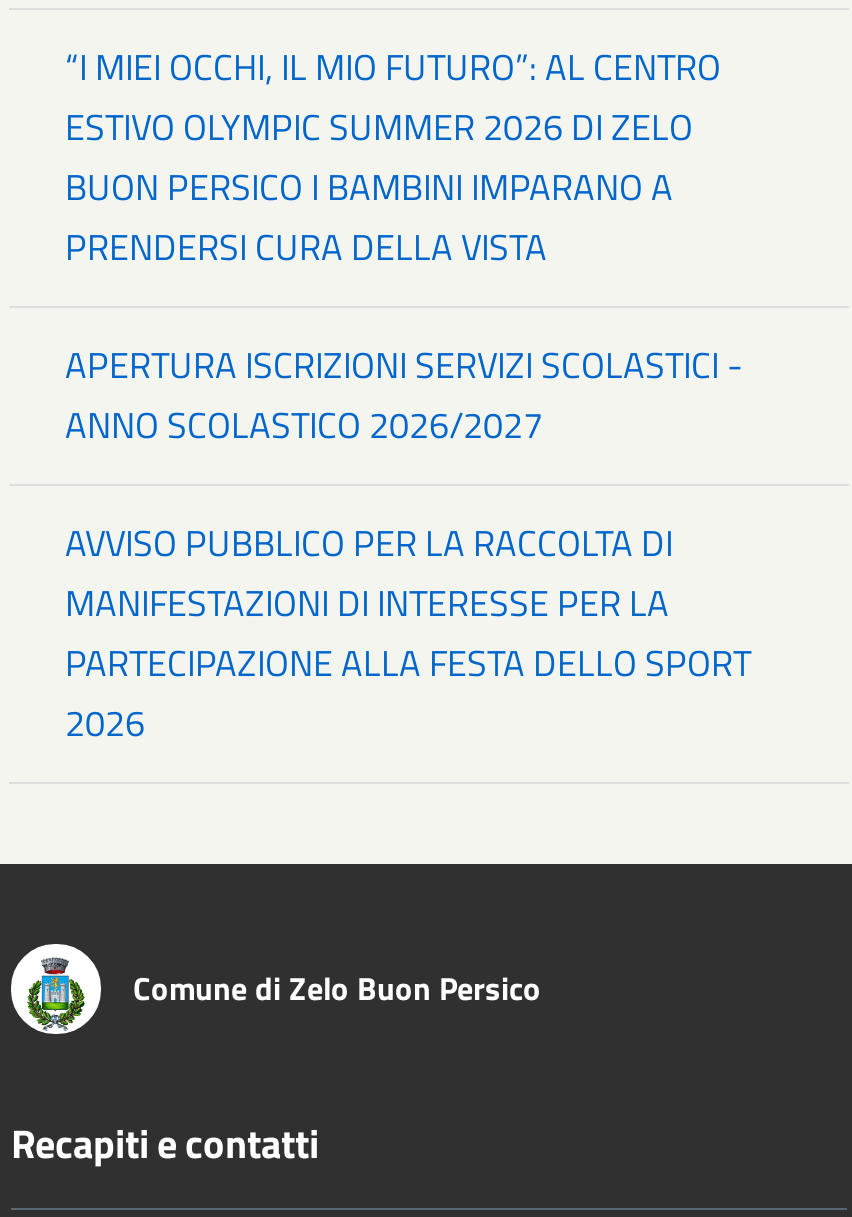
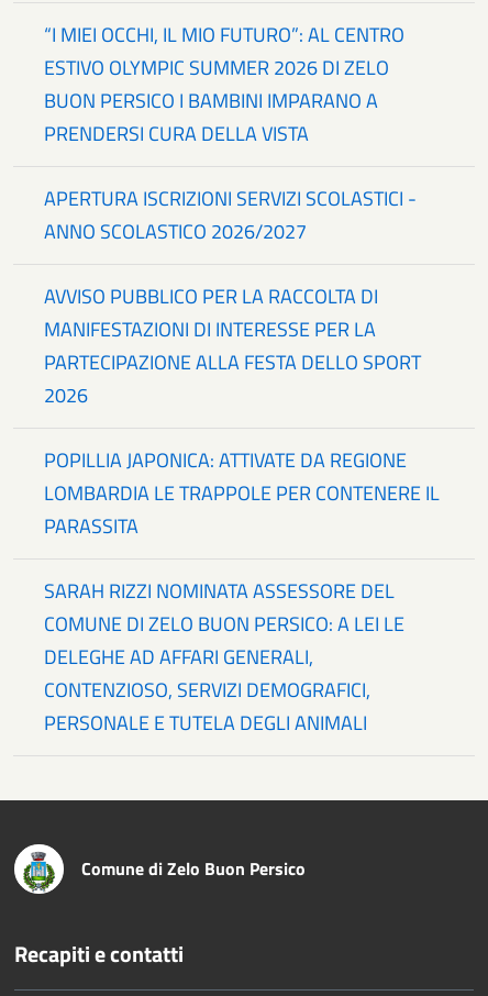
none -> [44,446,440,738] POPILLIA JAPONICA: ATTIVATE DA REGIONE | LOMBARDIA LE TRAPPOLE PER CONTENERE IL | PARASSITA | SARAH RIZZI NOMINATA ASSESSORE DEL | COMUNE DI ZELO BUON PERSICO: A LEI LE | DELEGHE AD AFFARI GENERALI, | CONTENZIOSO, SERVIZI DEMOGRAFICI, | PERSONALE E TUTELA DEGLI ANIMALI

